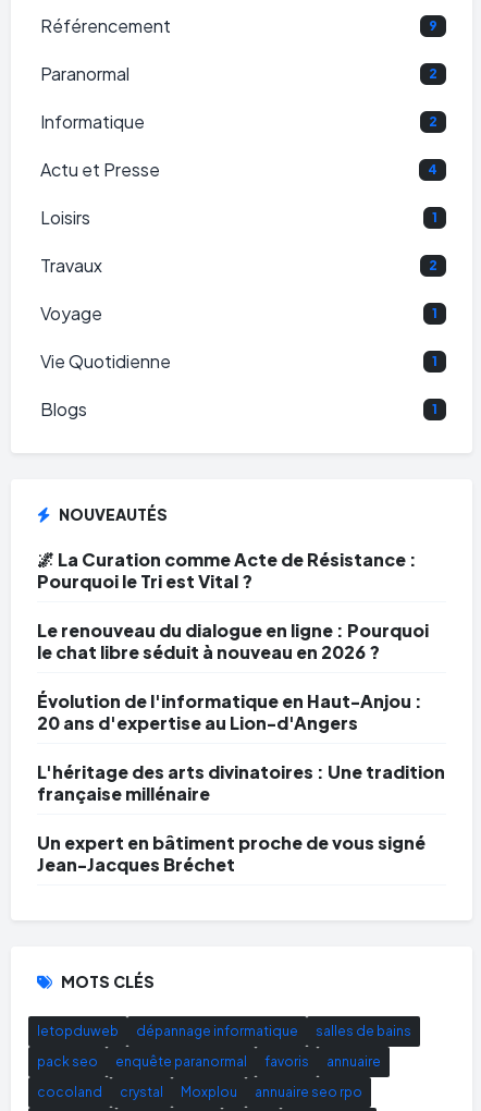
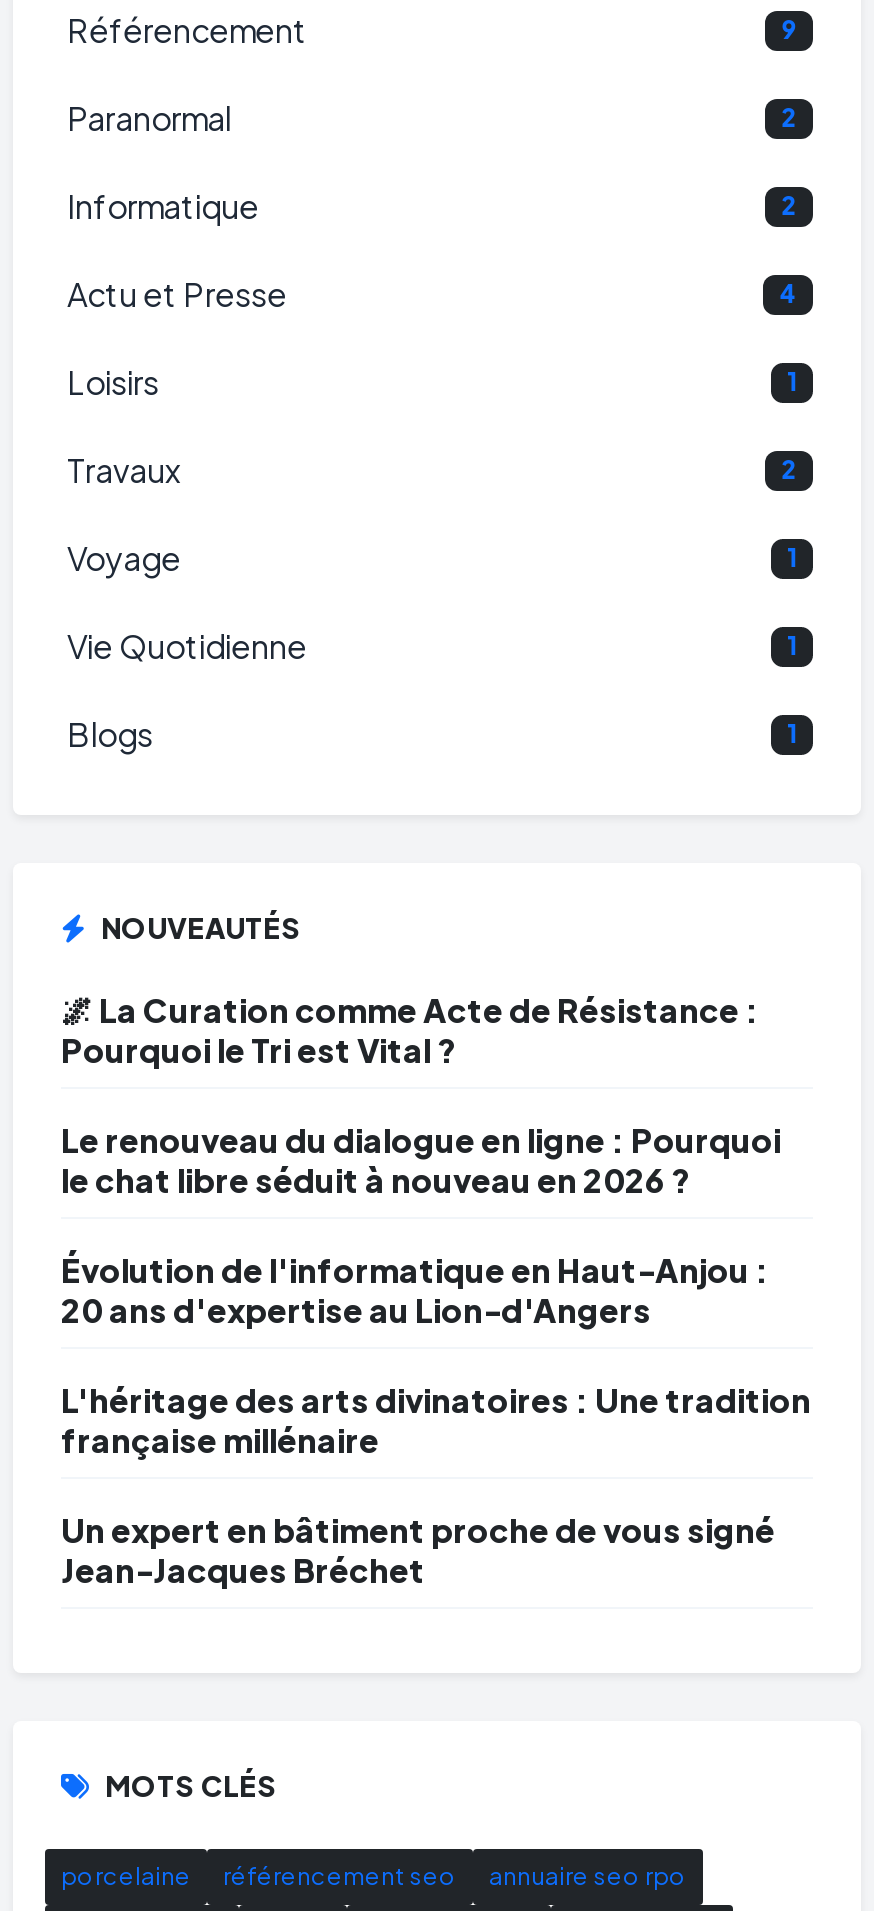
[37,1023,411,1100] letopduweb | dépannage informatique | salles de bains | pack seo | enquête paranormal | favoris | annuaire | cocoland | crystal | Moxplou -> [61,1861,457,1891] porcelaine | référencement seo

